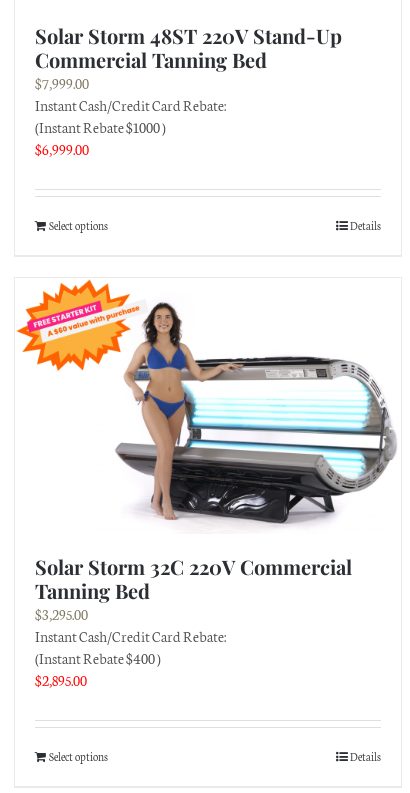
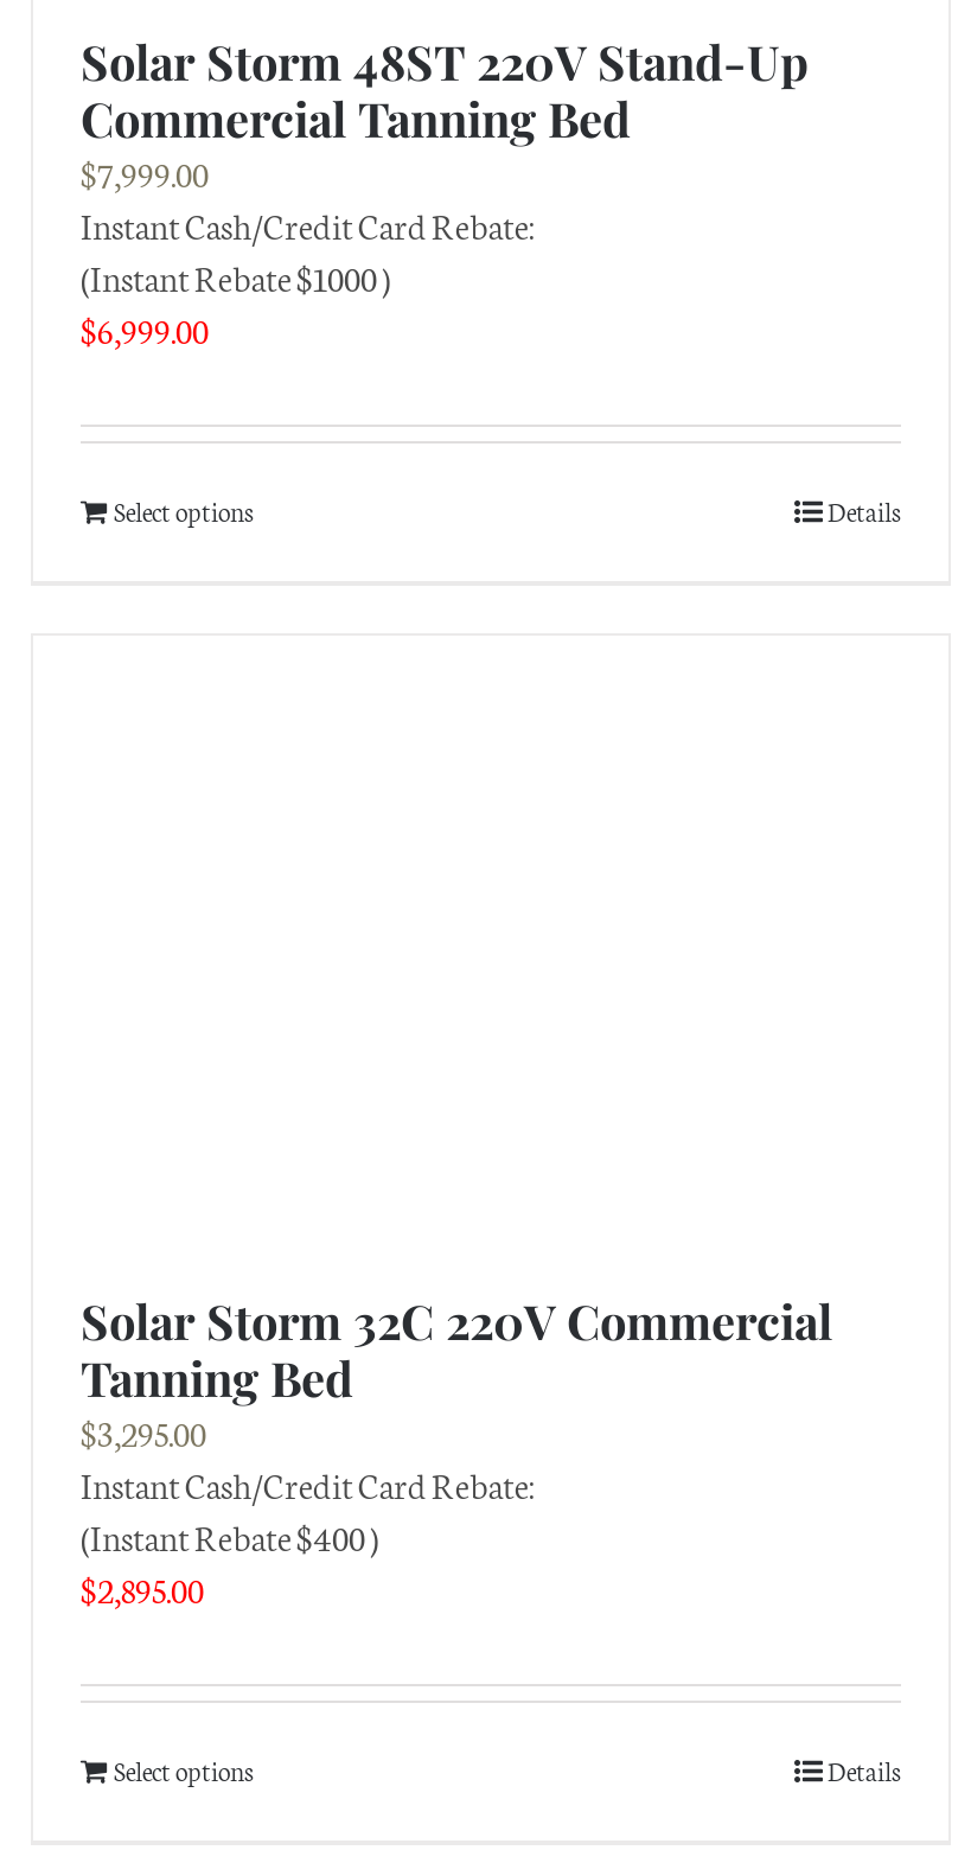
[16,279,397,527] [image] -> none

